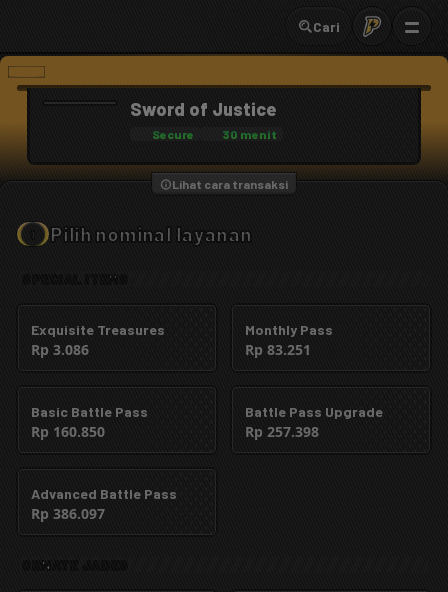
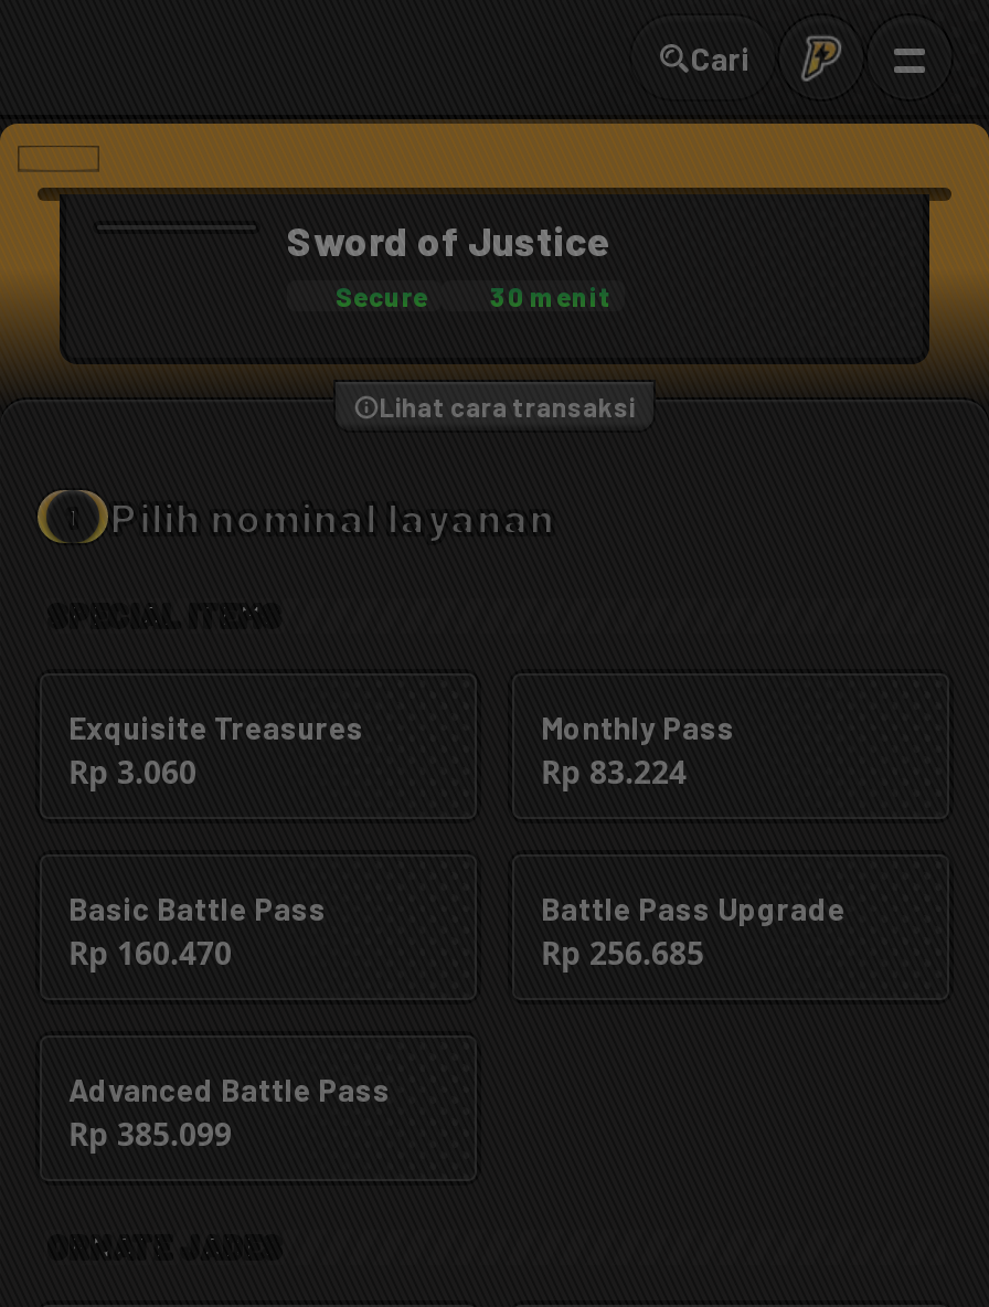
[31,340,89,359] Rp 3.086 -> [68,751,196,793] Rp 3.060
[245,340,311,359] Rp 83.251 -> [541,751,687,793] Rp 83.224
[31,422,105,441] Rp 160.850 -> [68,932,232,974] Rp 160.470
[245,422,319,441] Rp 257.398 -> [541,932,704,974] Rp 256.685
[31,504,105,523] Rp 386.097 -> [68,1113,232,1155] Rp 385.099

